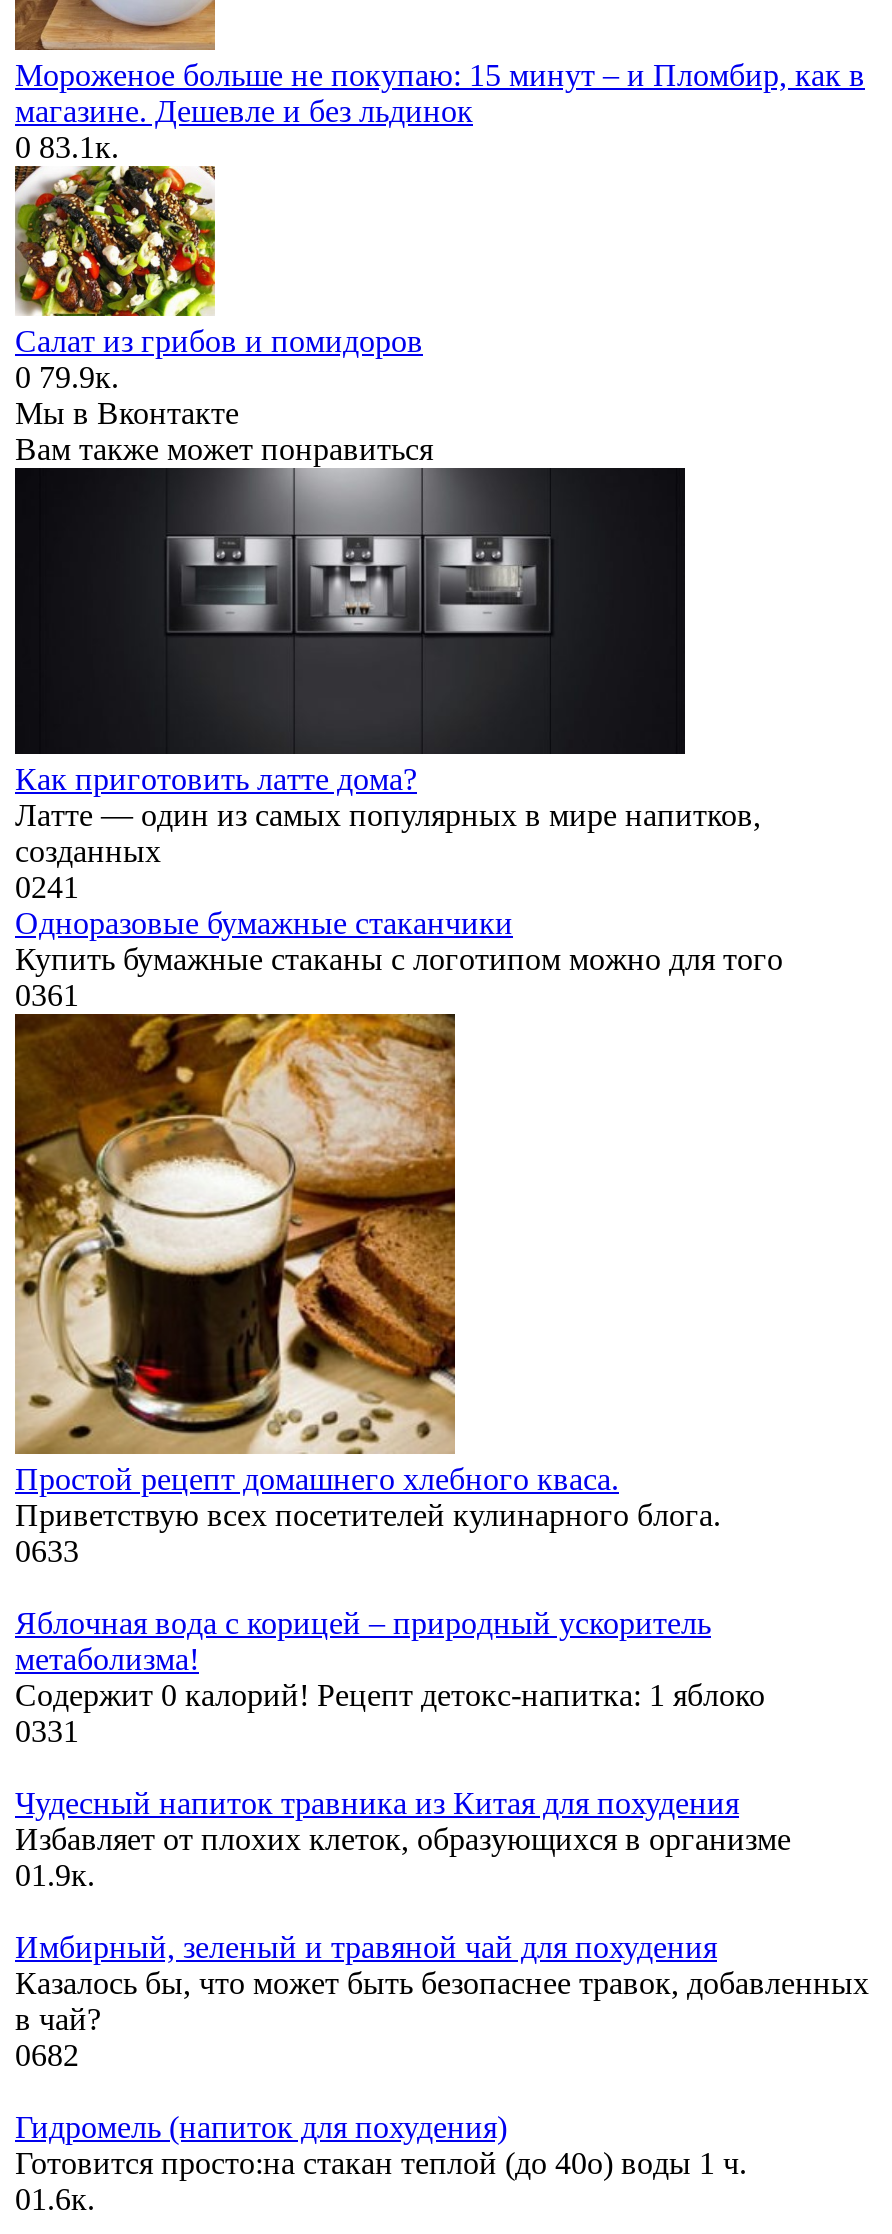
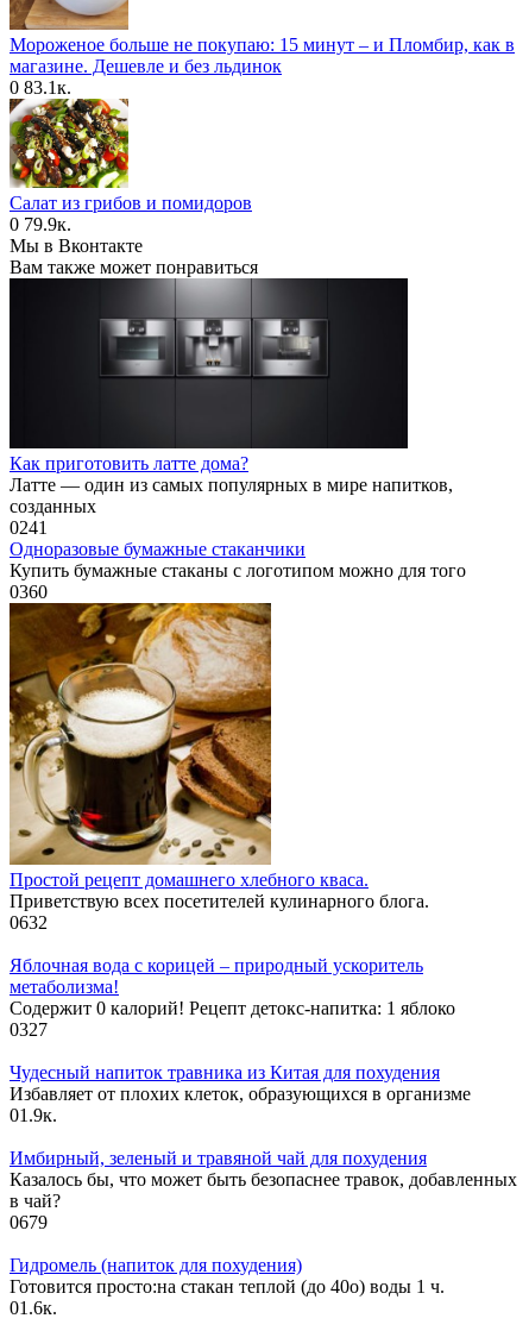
[15,978,79,1012] 0361 -> [10,581,48,602] 0360
[15,1534,79,1568] 0633 -> [10,912,48,932] 0632
[15,1714,79,1748] 0331 -> [10,1019,48,1039] 0327
[15,2038,79,2072] 0682 -> [10,1212,48,1232] 0679

